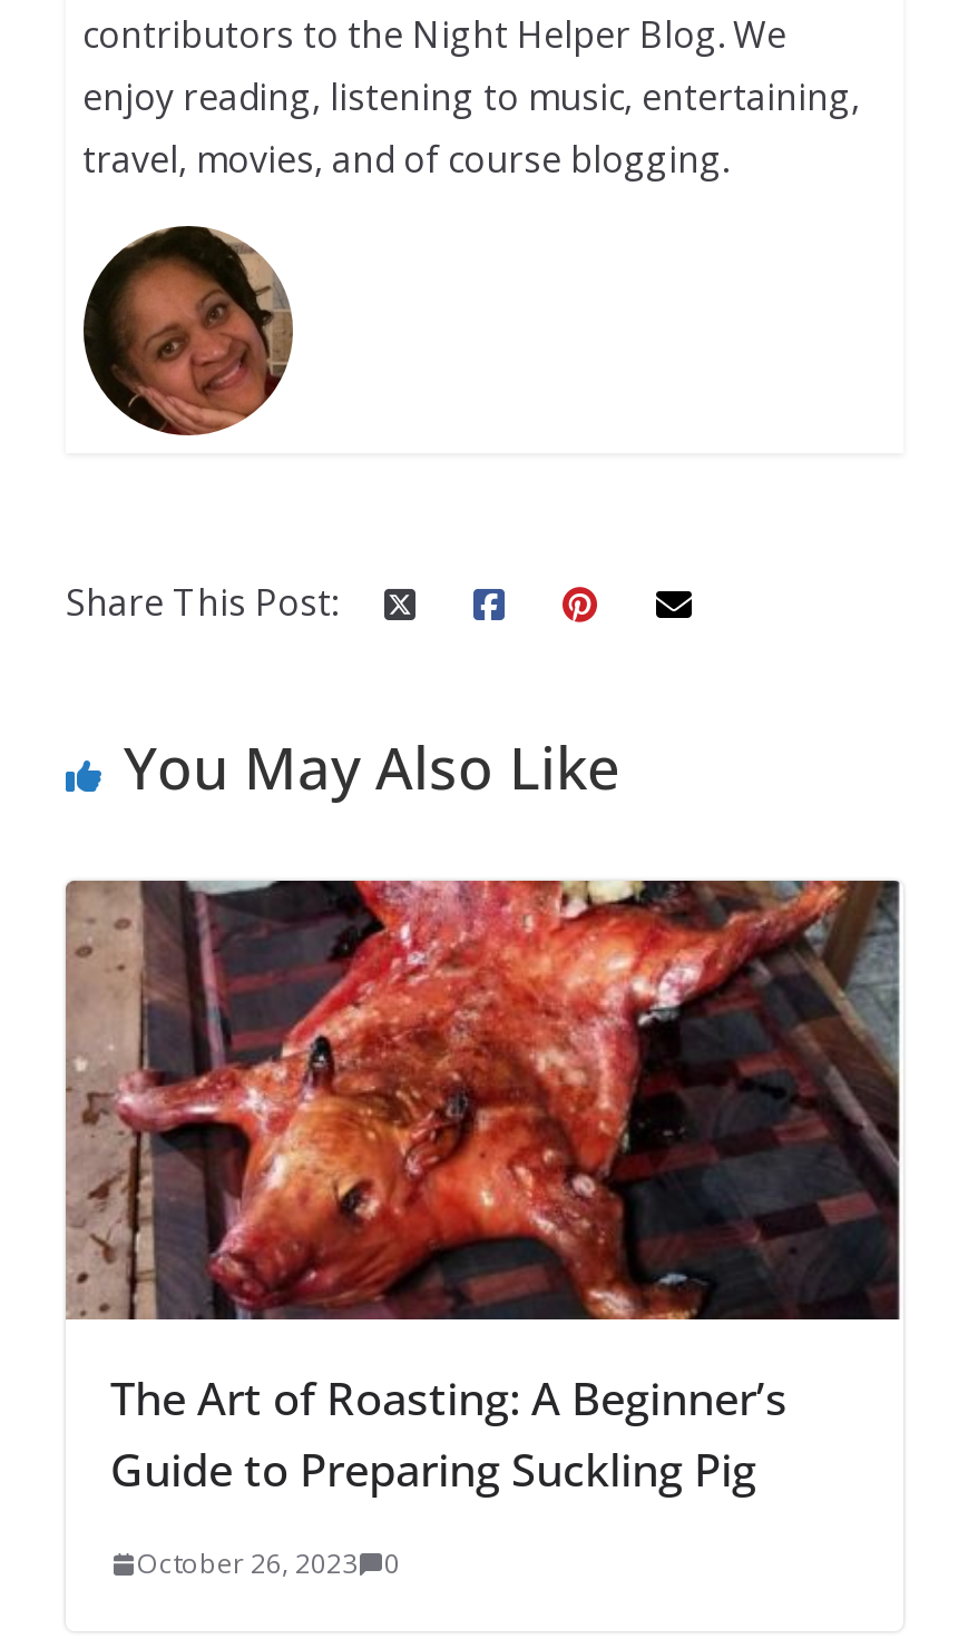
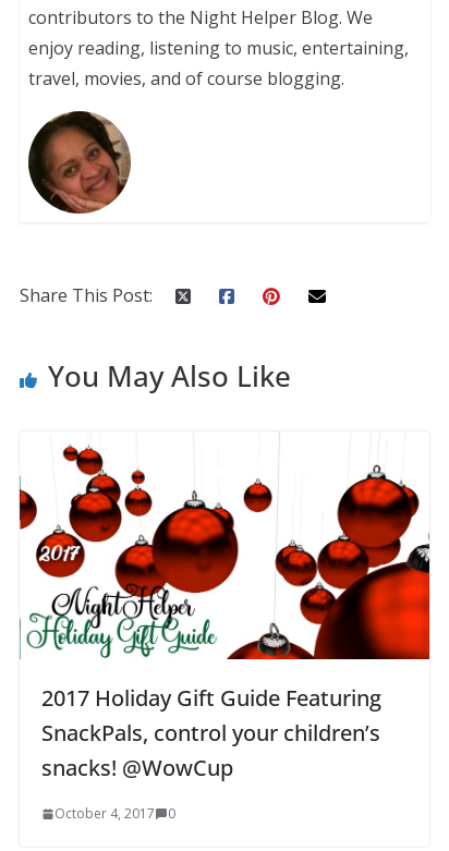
[63,879,903,1500] [image] | The Art of Roasting: A Beginner’s | Guide to Preparing Suckling Pig -> [20,445,430,782] [image] | 2017 Holiday Gift Guide Featuring | SnackPals, control your children’s | snacks! @WowCup
[137,1545,400,1583] October 26, 2023 0 -> [54,804,175,822] October 4, 2017 0

